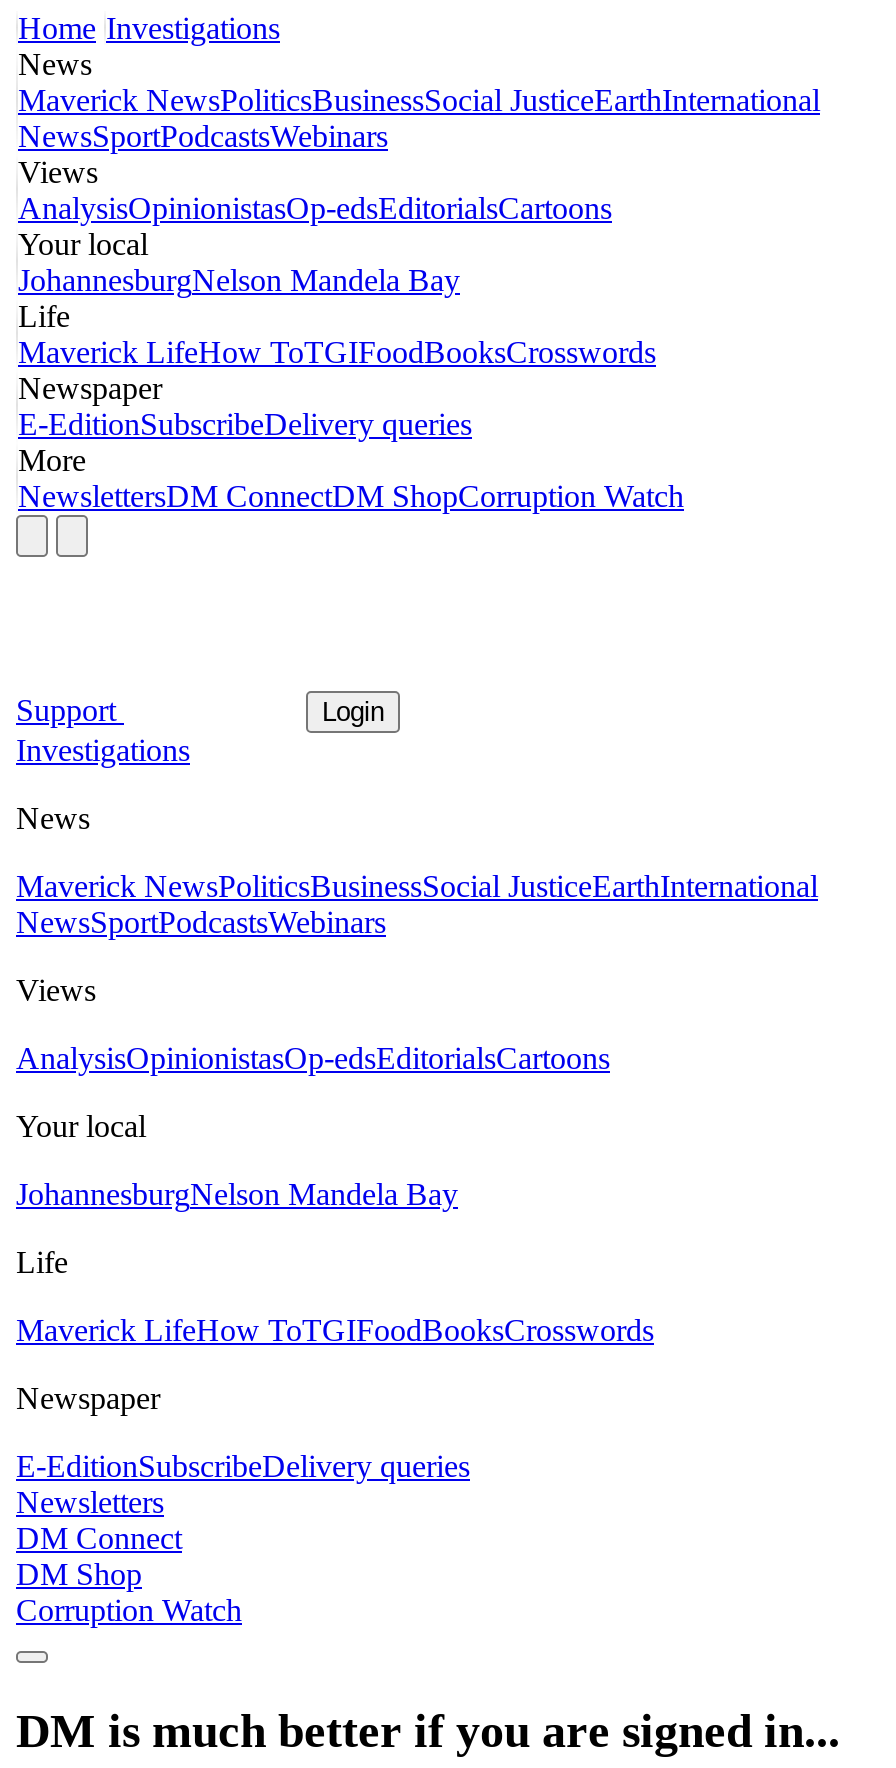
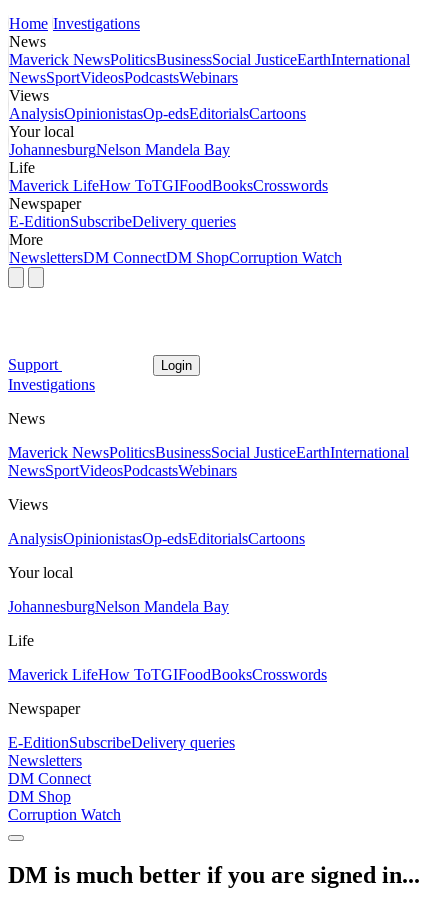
[18,120,388,154] NewsSportPodcastsWebinars -> [9,69,238,86] NewsSportVideosPodcastsWebinars
[16,906,386,940] NewsSportPodcastsWebinars -> [8,462,237,479] NewsSportVideosPodcastsWebinars

